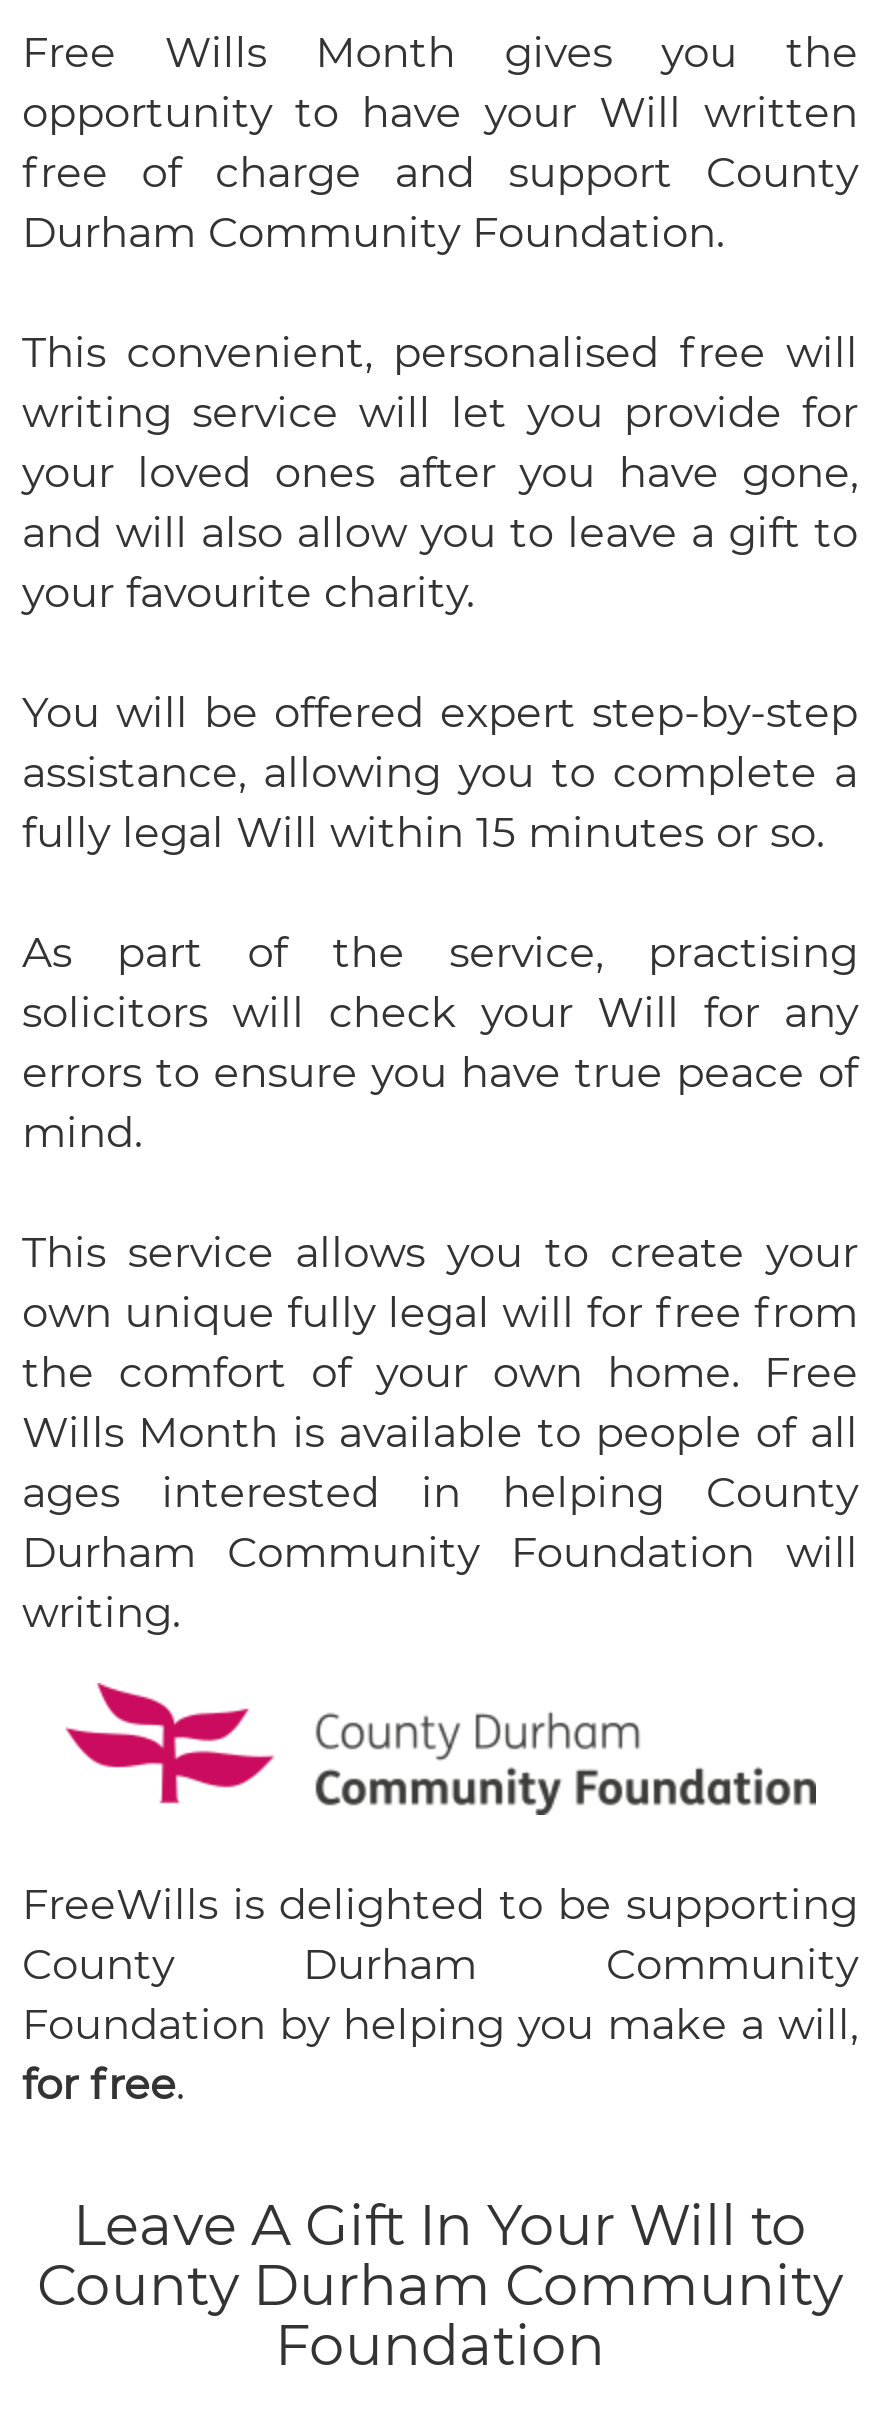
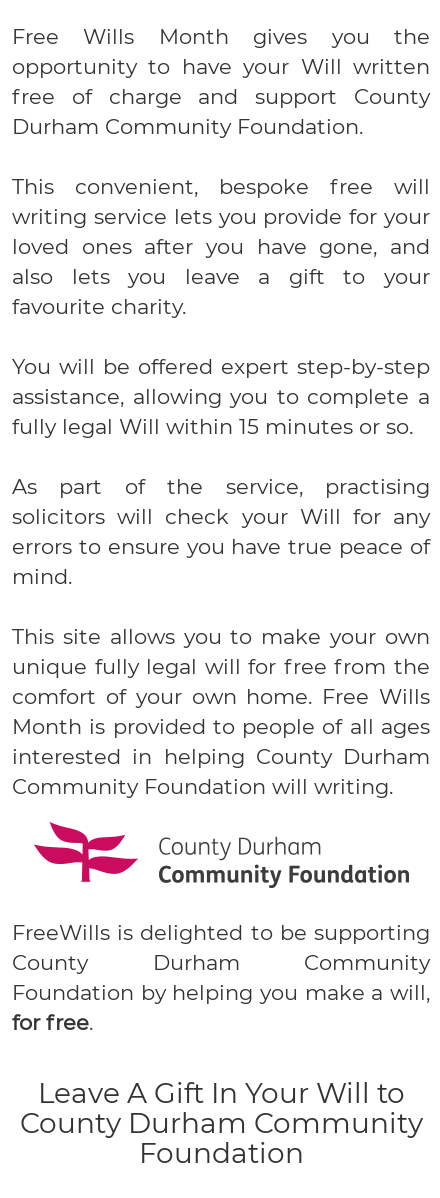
[22,326,858,616] This convenient, personalised free will | writing service will let you provide for | your loved ones after you have gone, | and will also allow you to leave a gift to | your favourite charity. -> [12,174,430,319] This convenient, bespoke free will | writing service lets you provide for your | loved ones after you have gone, and | also lets you leave a gift to your | favourite charity.
[22,1226,858,1636] This service allows you to create your | own unique fully legal will for free from | the comfort of your own home. Free | Wills Month is available to people of all | ages interested in helping County | Durham Community Foundation will | writing. -> [12,624,430,799] This site allows you to make your own | unique fully legal will for free from the | comfort of your own home. Free Wills | Month is provided to people of all ages | interested in helping County Durham | Community Foundation will writing.

